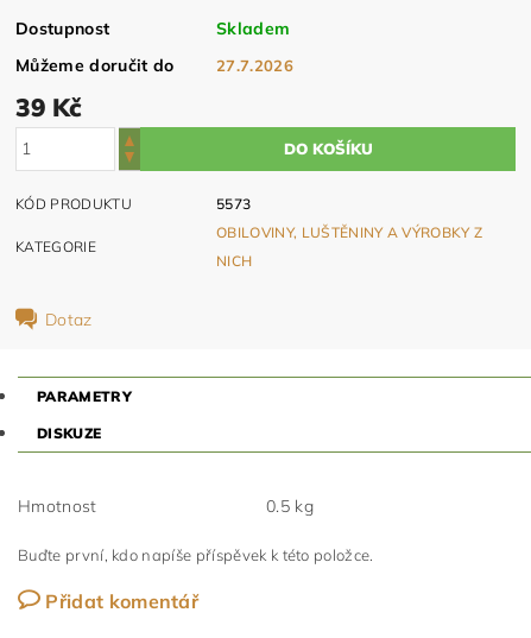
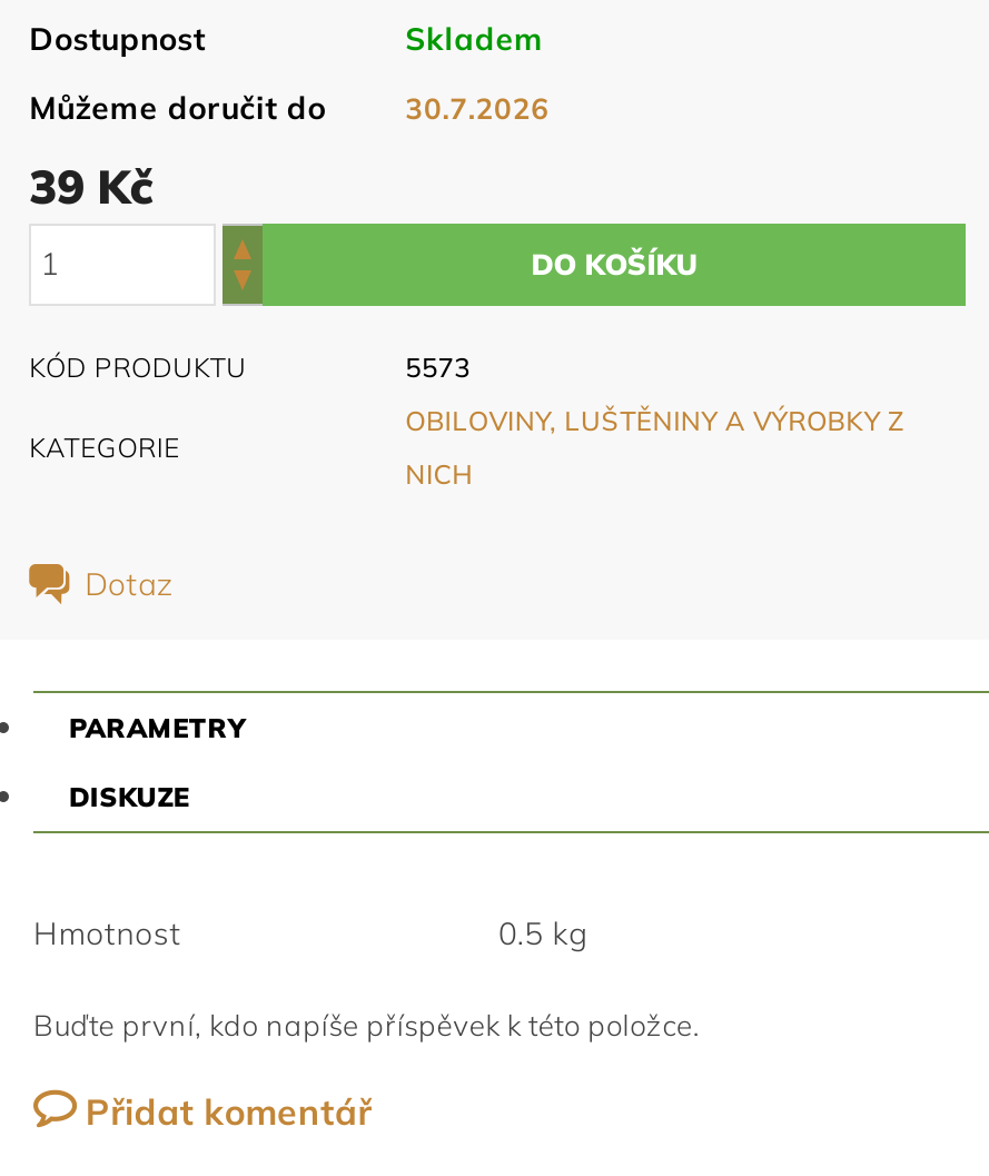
[216,56,293,75] 27.7.2026 -> [405,90,550,125] 30.7.2026

